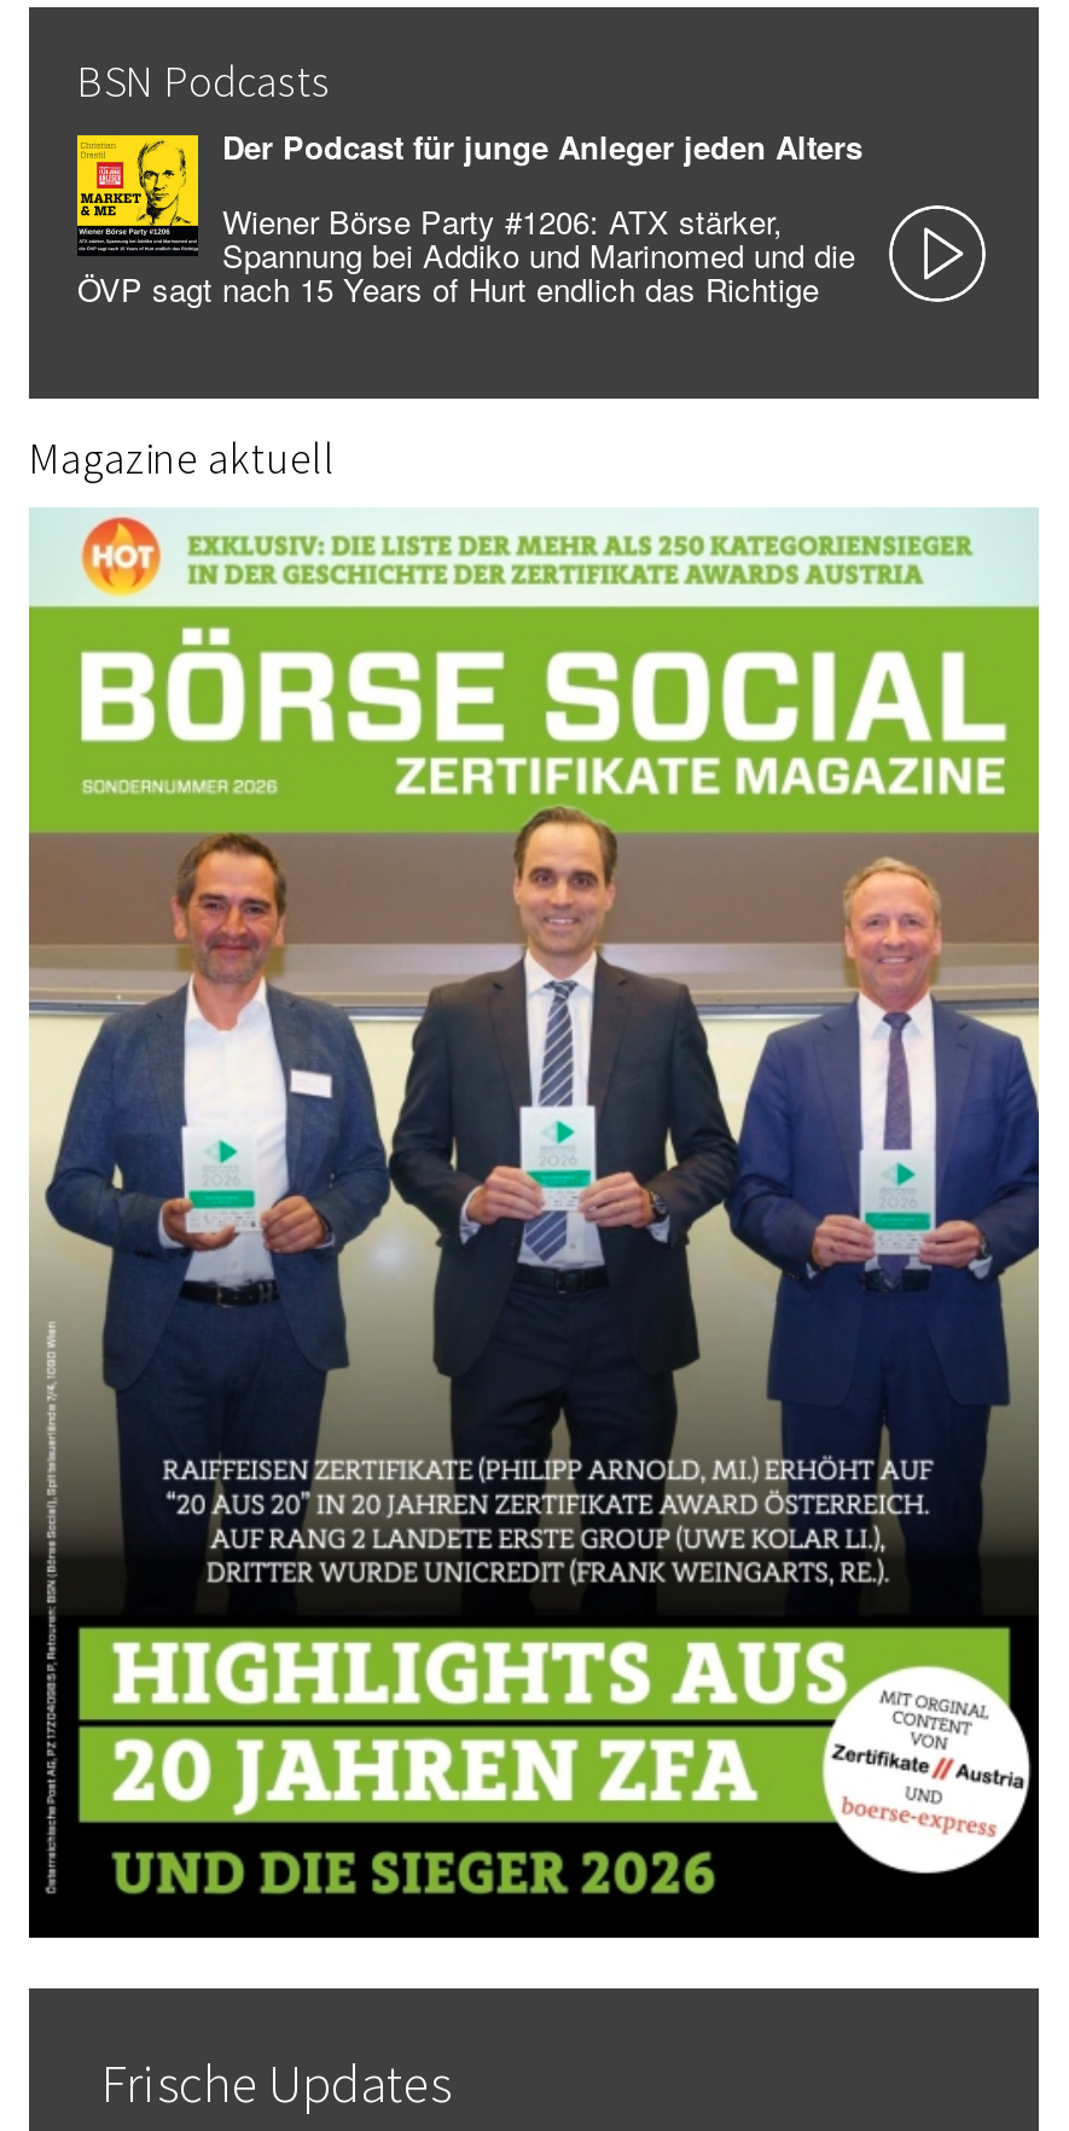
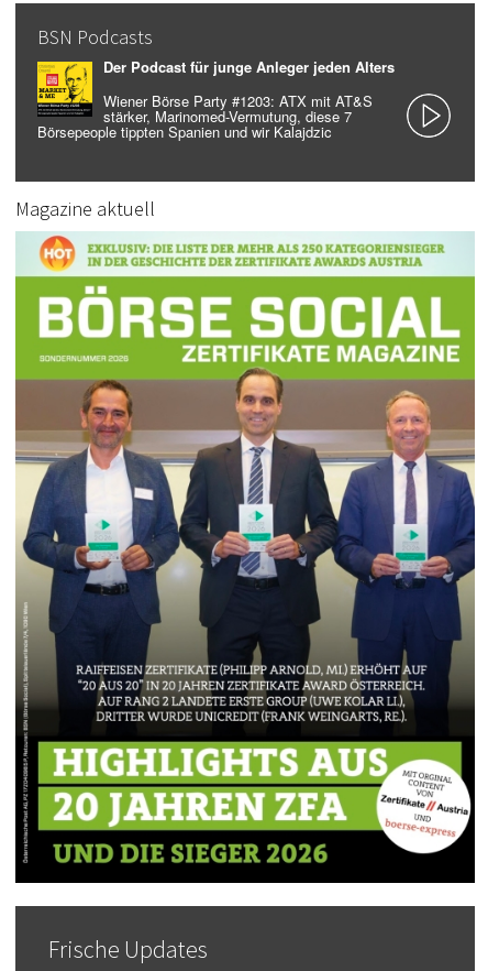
[77,197,855,311] Wiener Börse Party #1206: ATX stärker, | Spannung bei Addiko und Marinomed und die | ÖVP sagt nach 15 Years of Hurt endlich das Richtige -> [37,90,373,142] Wiener Börse Party #1203: ATX mit AT&S | stärker, Marinomed-Vermutung, diese 7 | Börsepeople tippten Spanien und wir Kalajdzic

